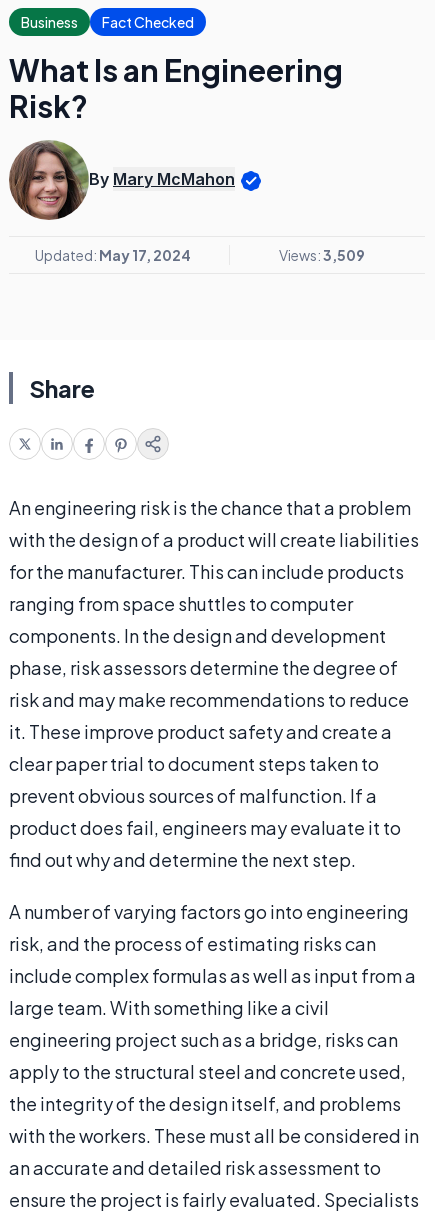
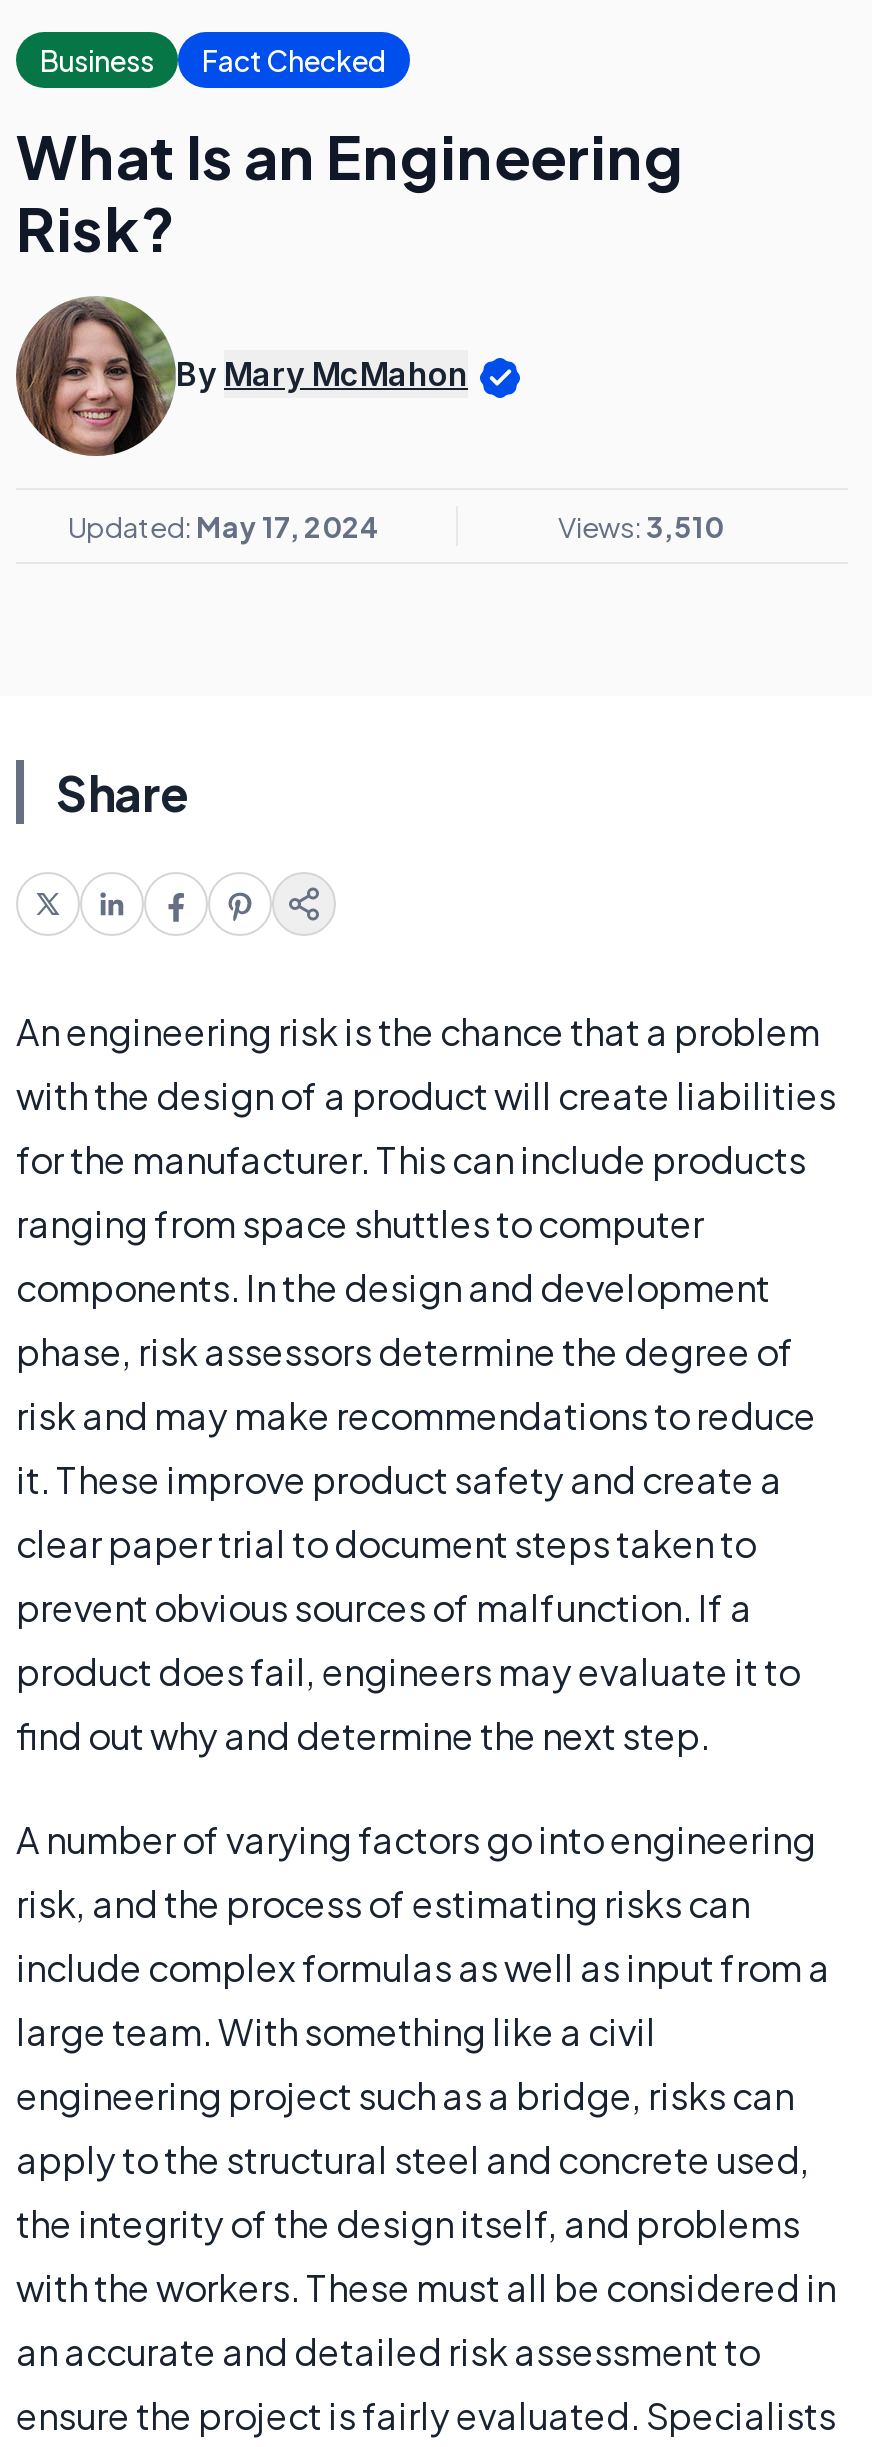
[278,246,364,264] Views: 3,509 -> [558,508,724,544] Views: 3,510

